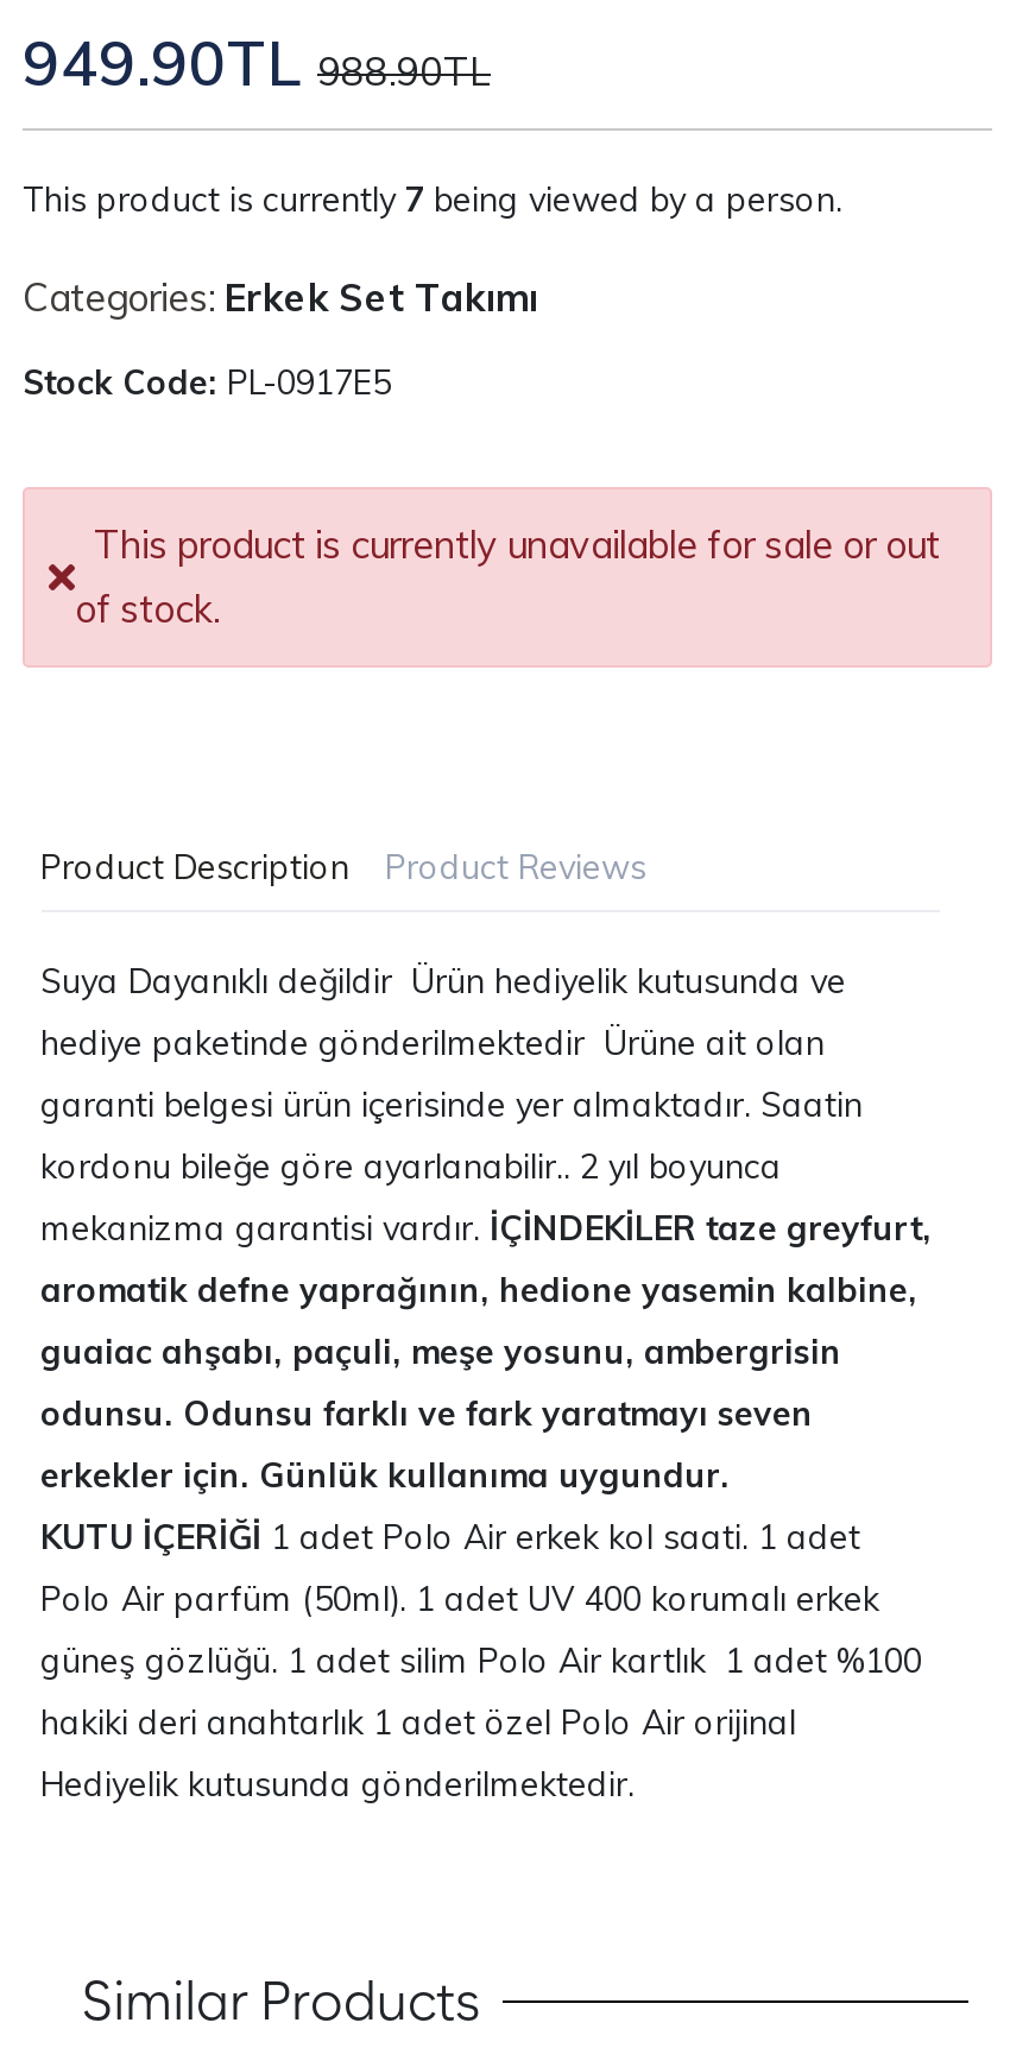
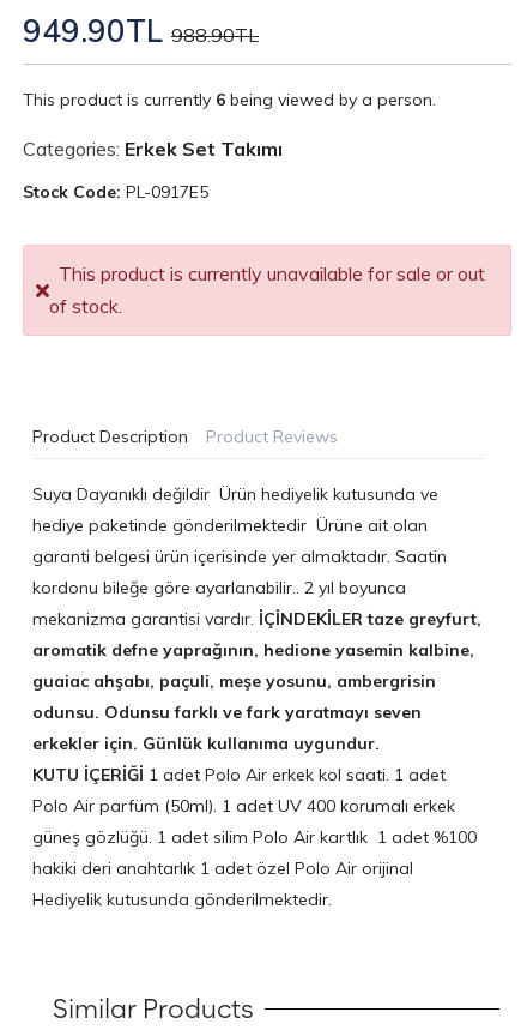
[23,178,842,221] This product is currently 7 being viewed by a person. -> [23,89,436,110] This product is currently 6 being viewed by a person.

